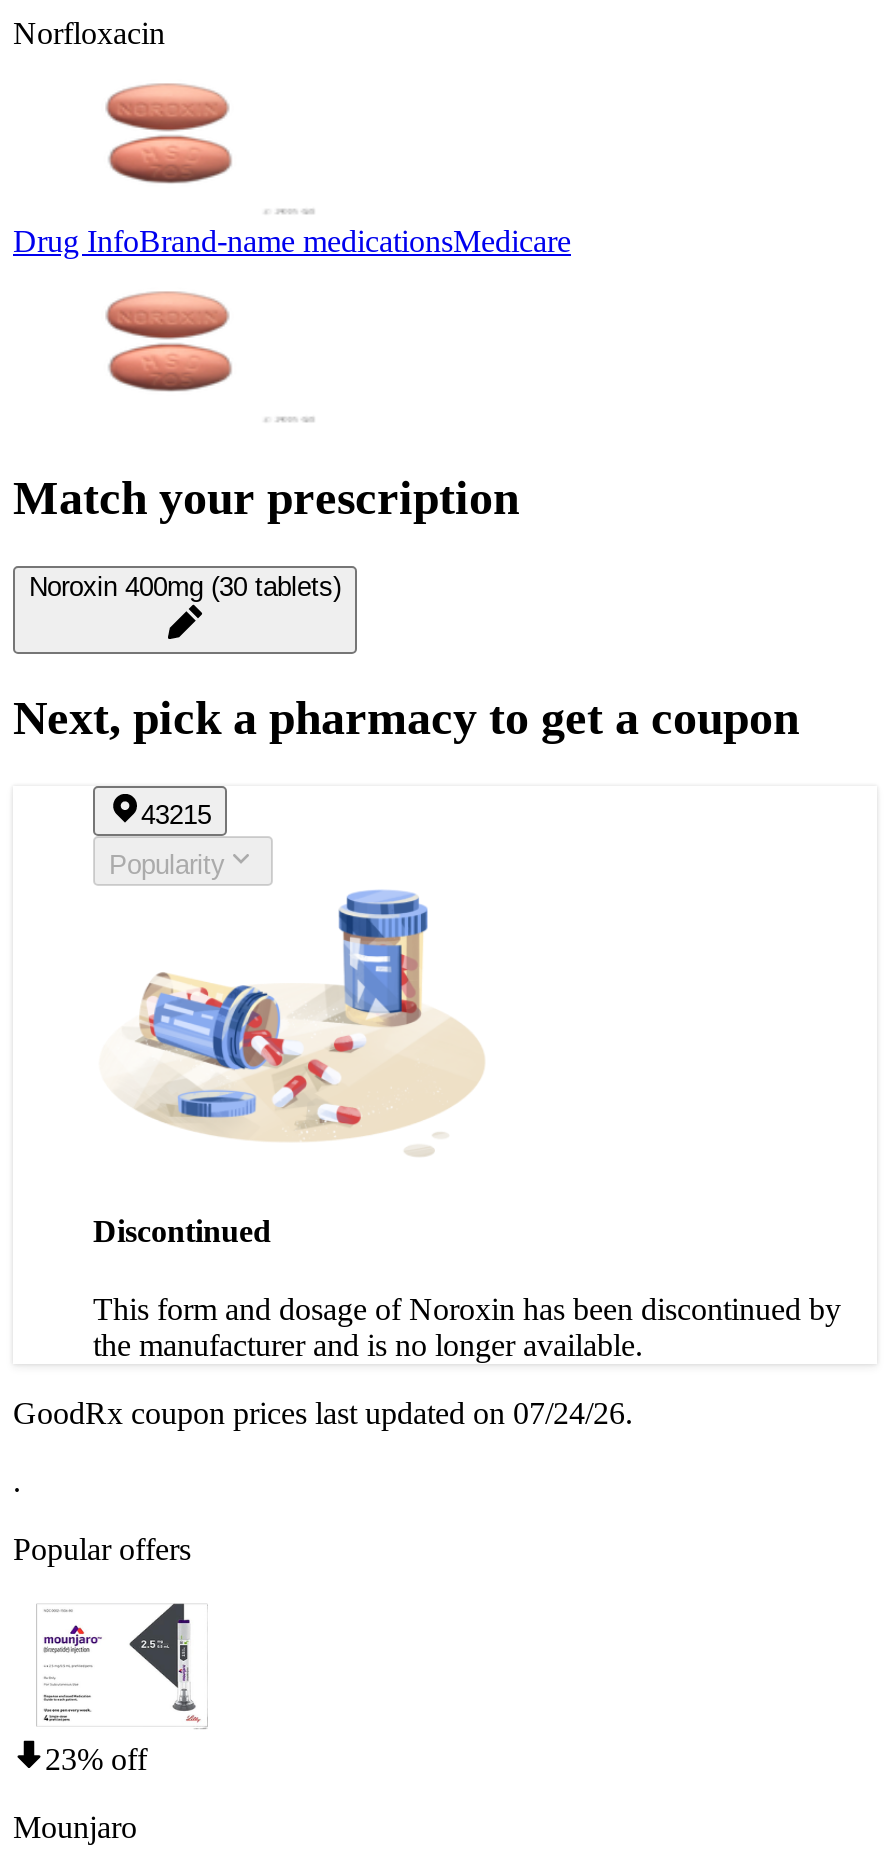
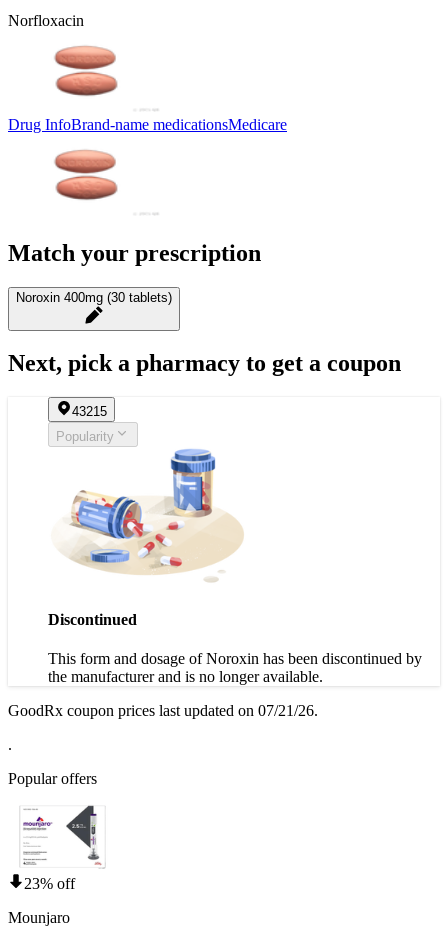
[13,1396,633,1430] GoodRx coupon prices last updated on 07/24/26. -> [8,702,318,719] GoodRx coupon prices last updated on 07/21/26.

